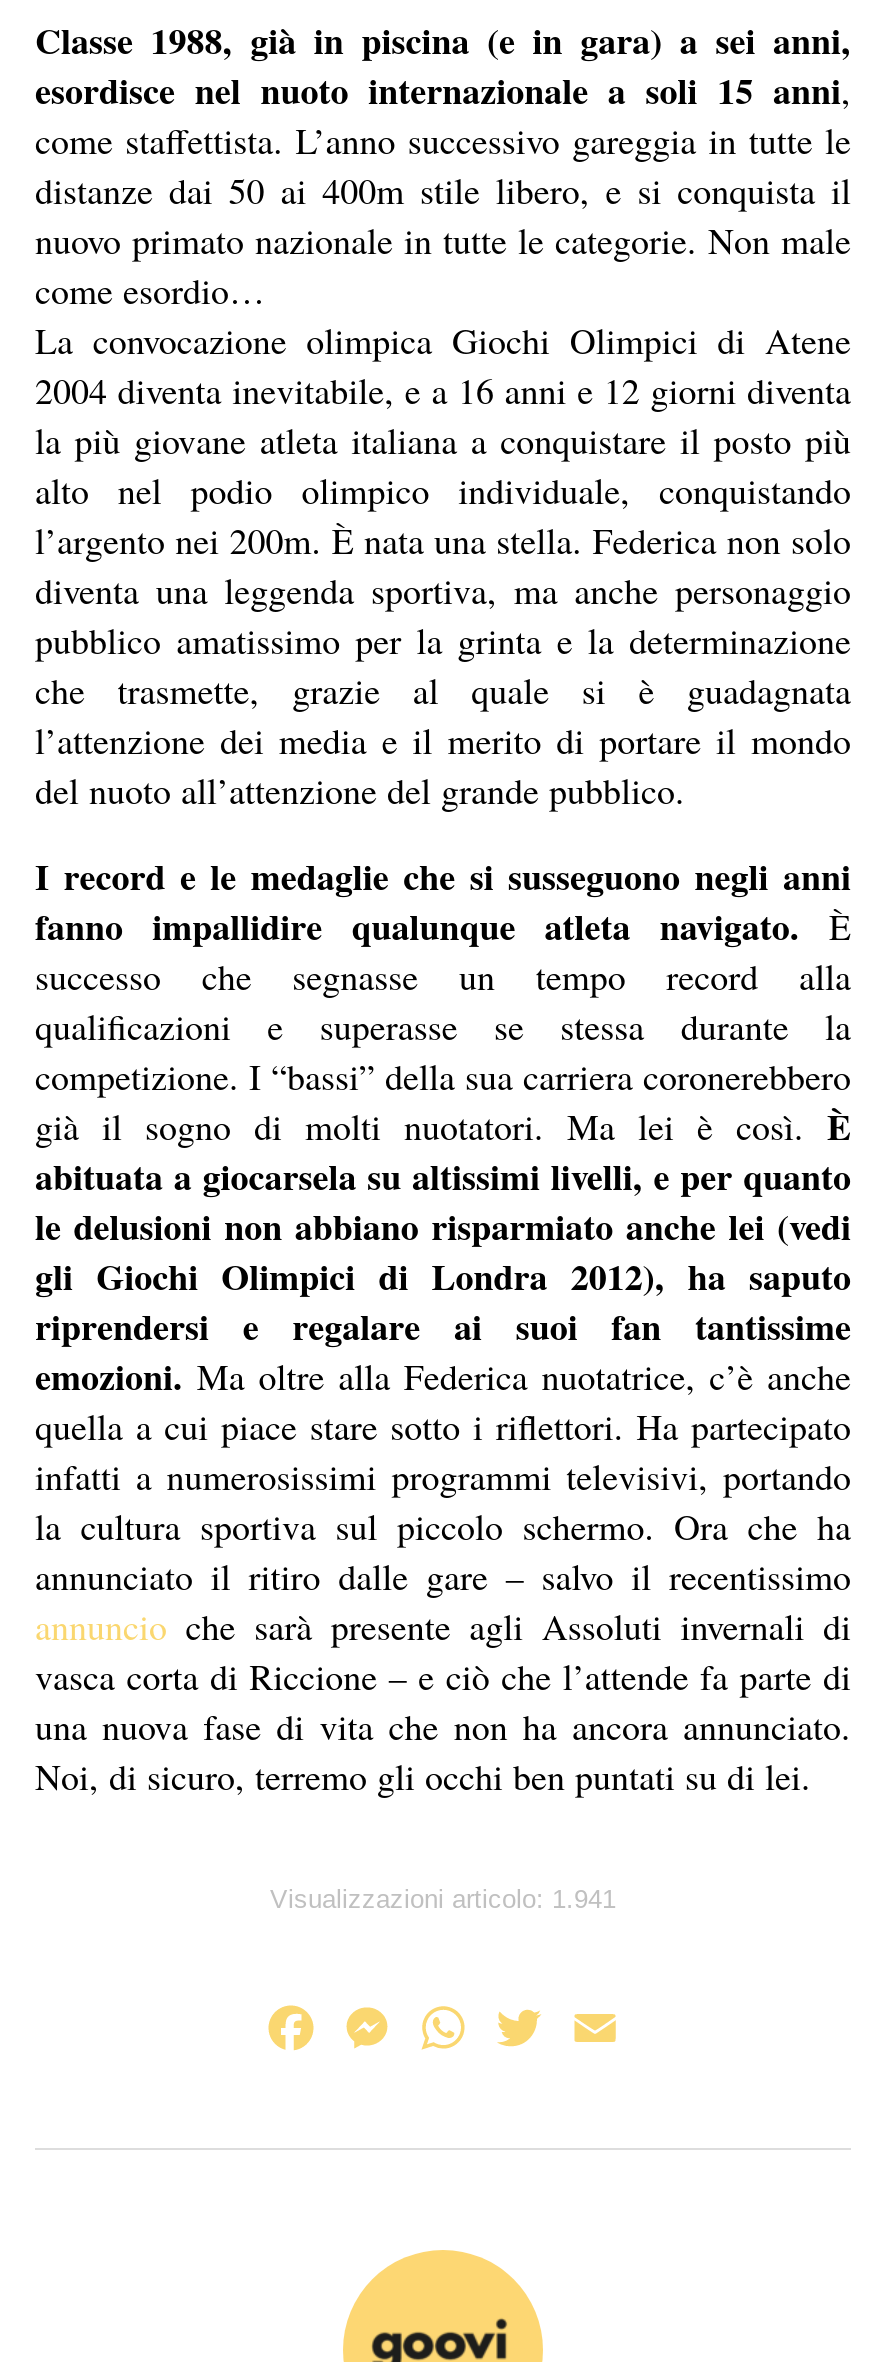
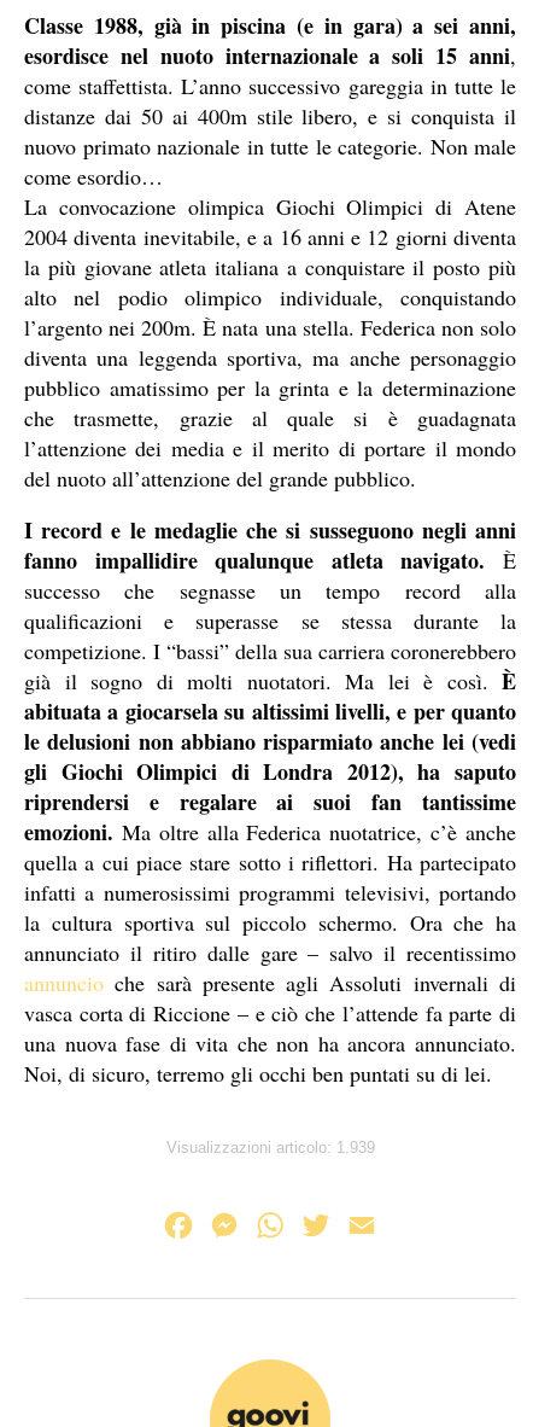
[270,1885,616,1915] Visualizzazioni articolo: 1.941 -> [166,1139,374,1157] Visualizzazioni articolo: 1.939

